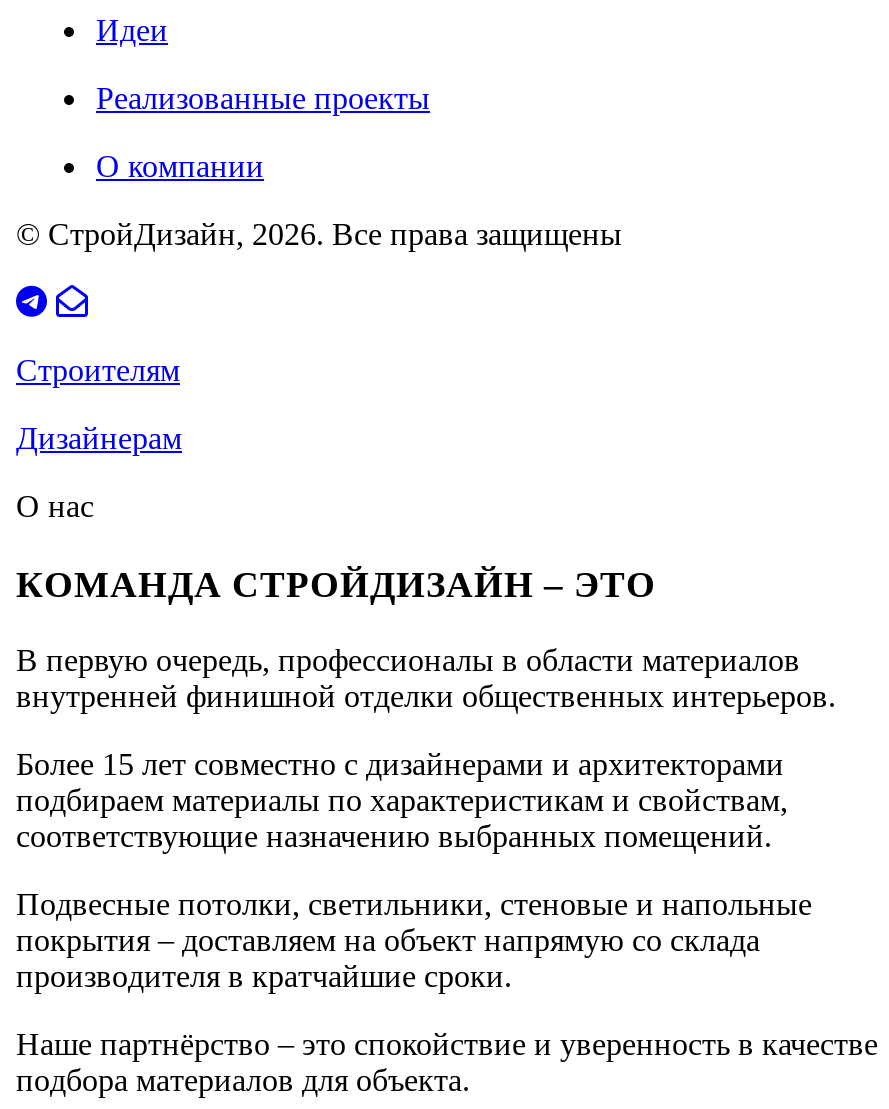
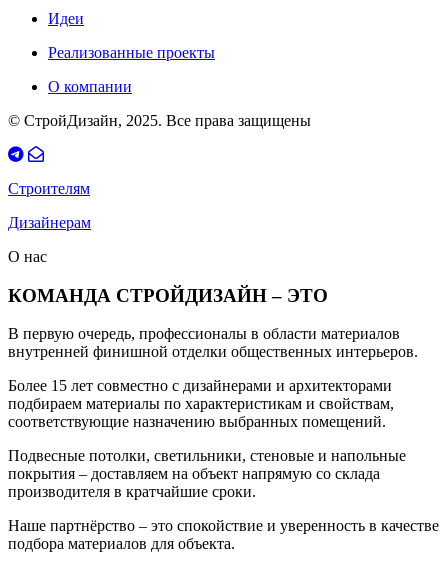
[16,217,622,251] © СтройДизайн, 2026. Все права защищены -> [8,112,311,129] © СтройДизайн, 2025. Все права защищены

